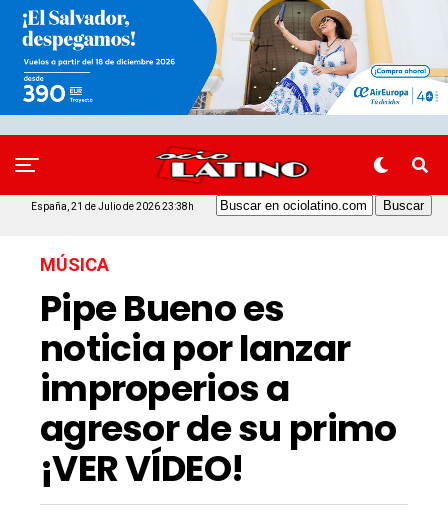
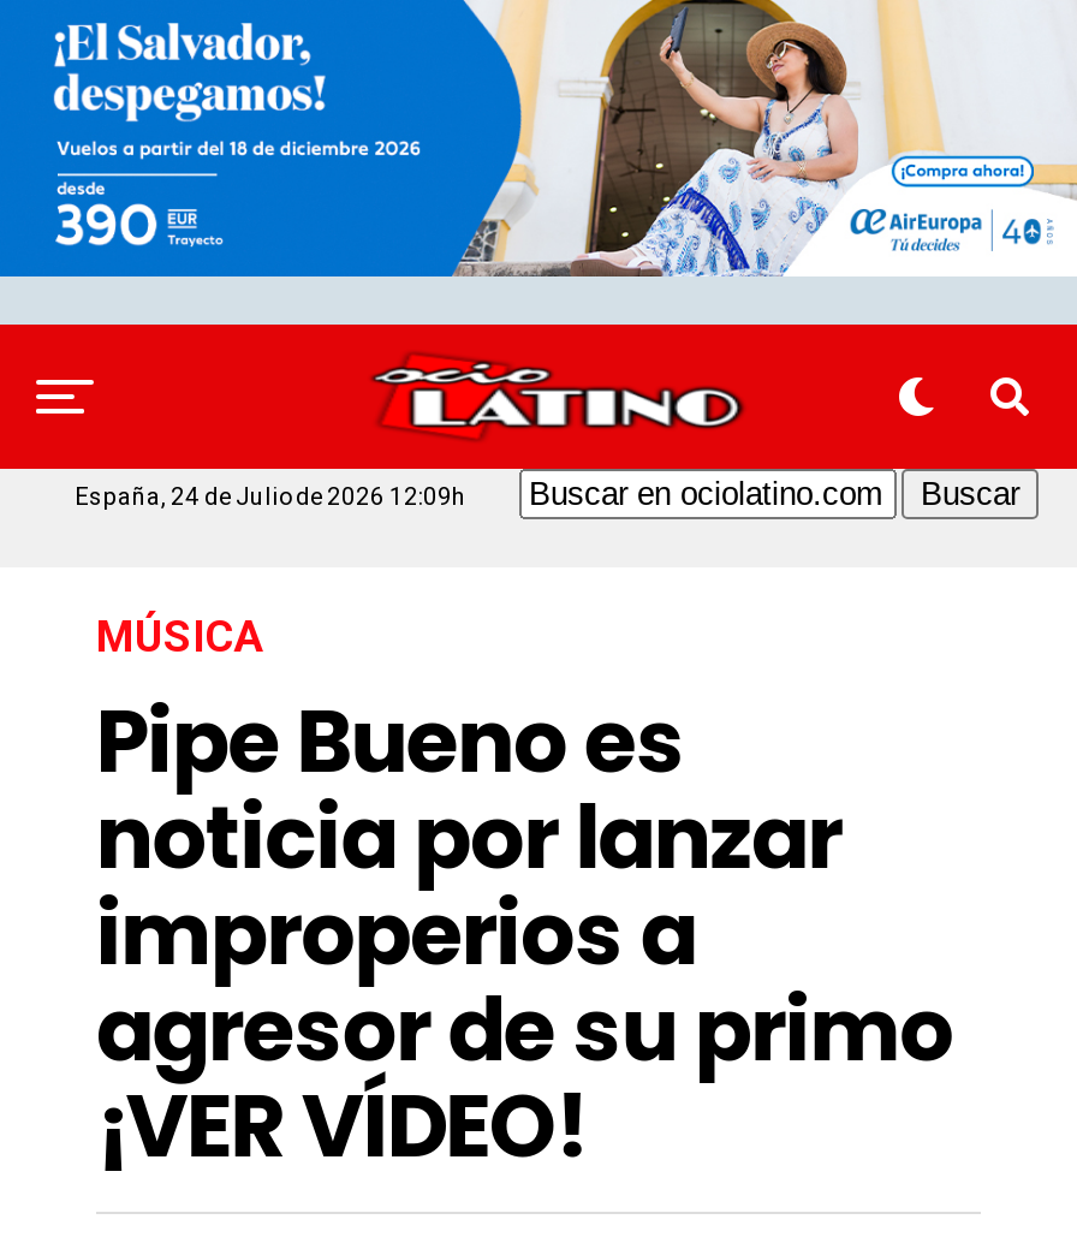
[31,201,196,212] España, 21 de Julio de 2026 23:38h -> [75,484,471,511] España, 24 de Julio de 2026 12:09h

